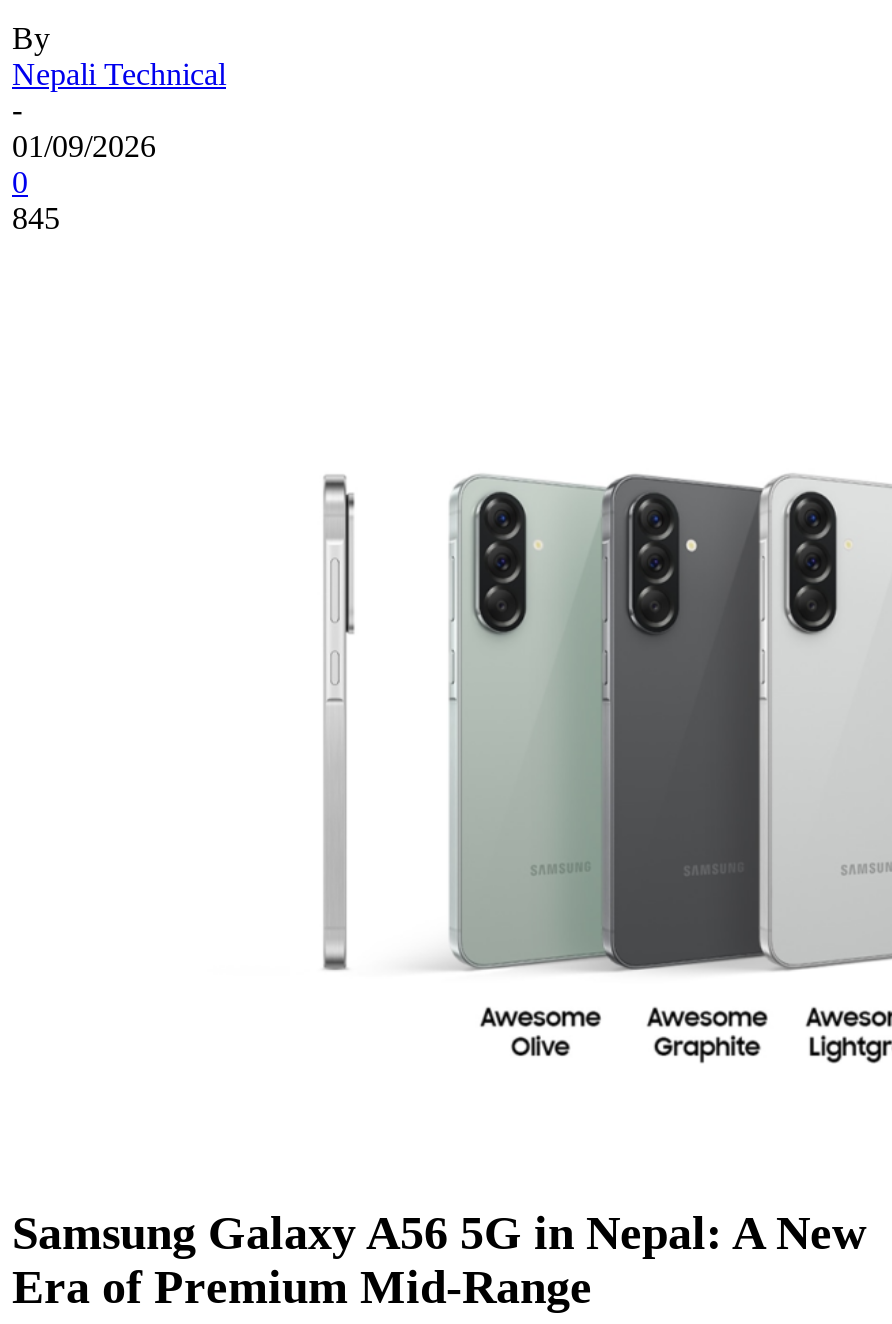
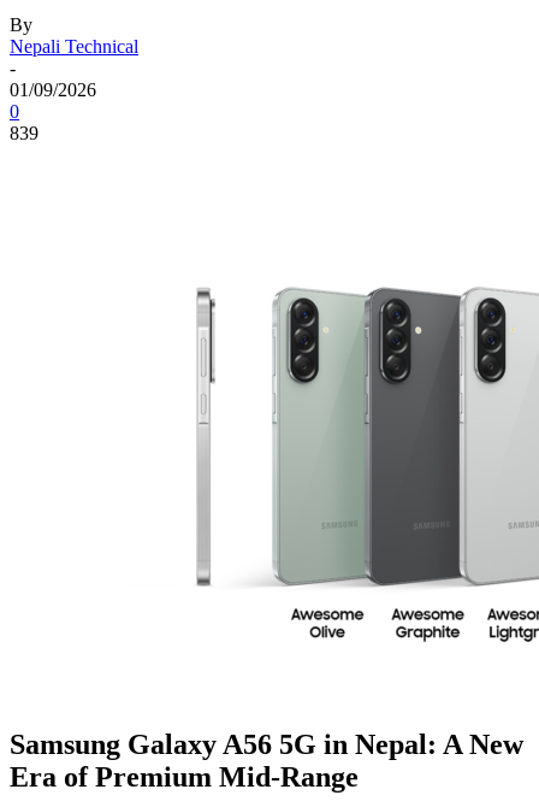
[12,201,60,235] 845 -> [10,123,38,143] 839

